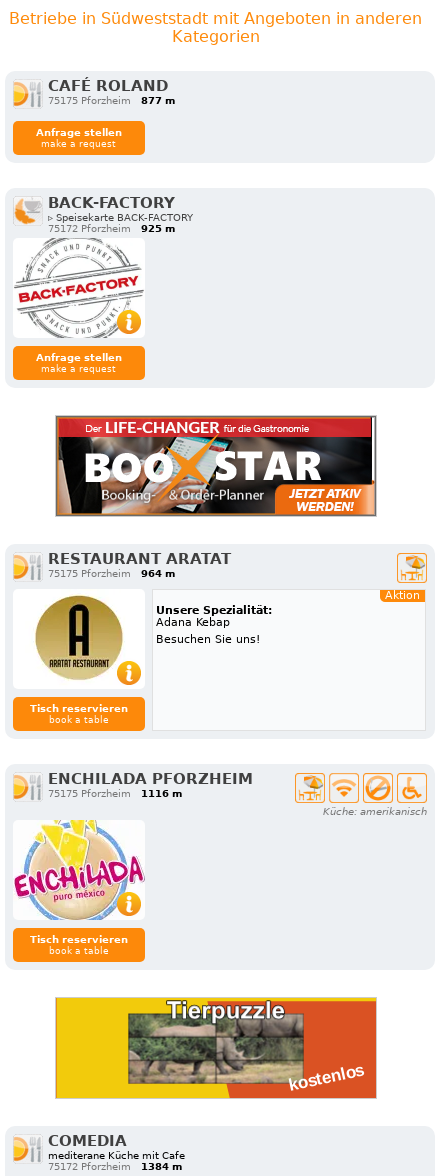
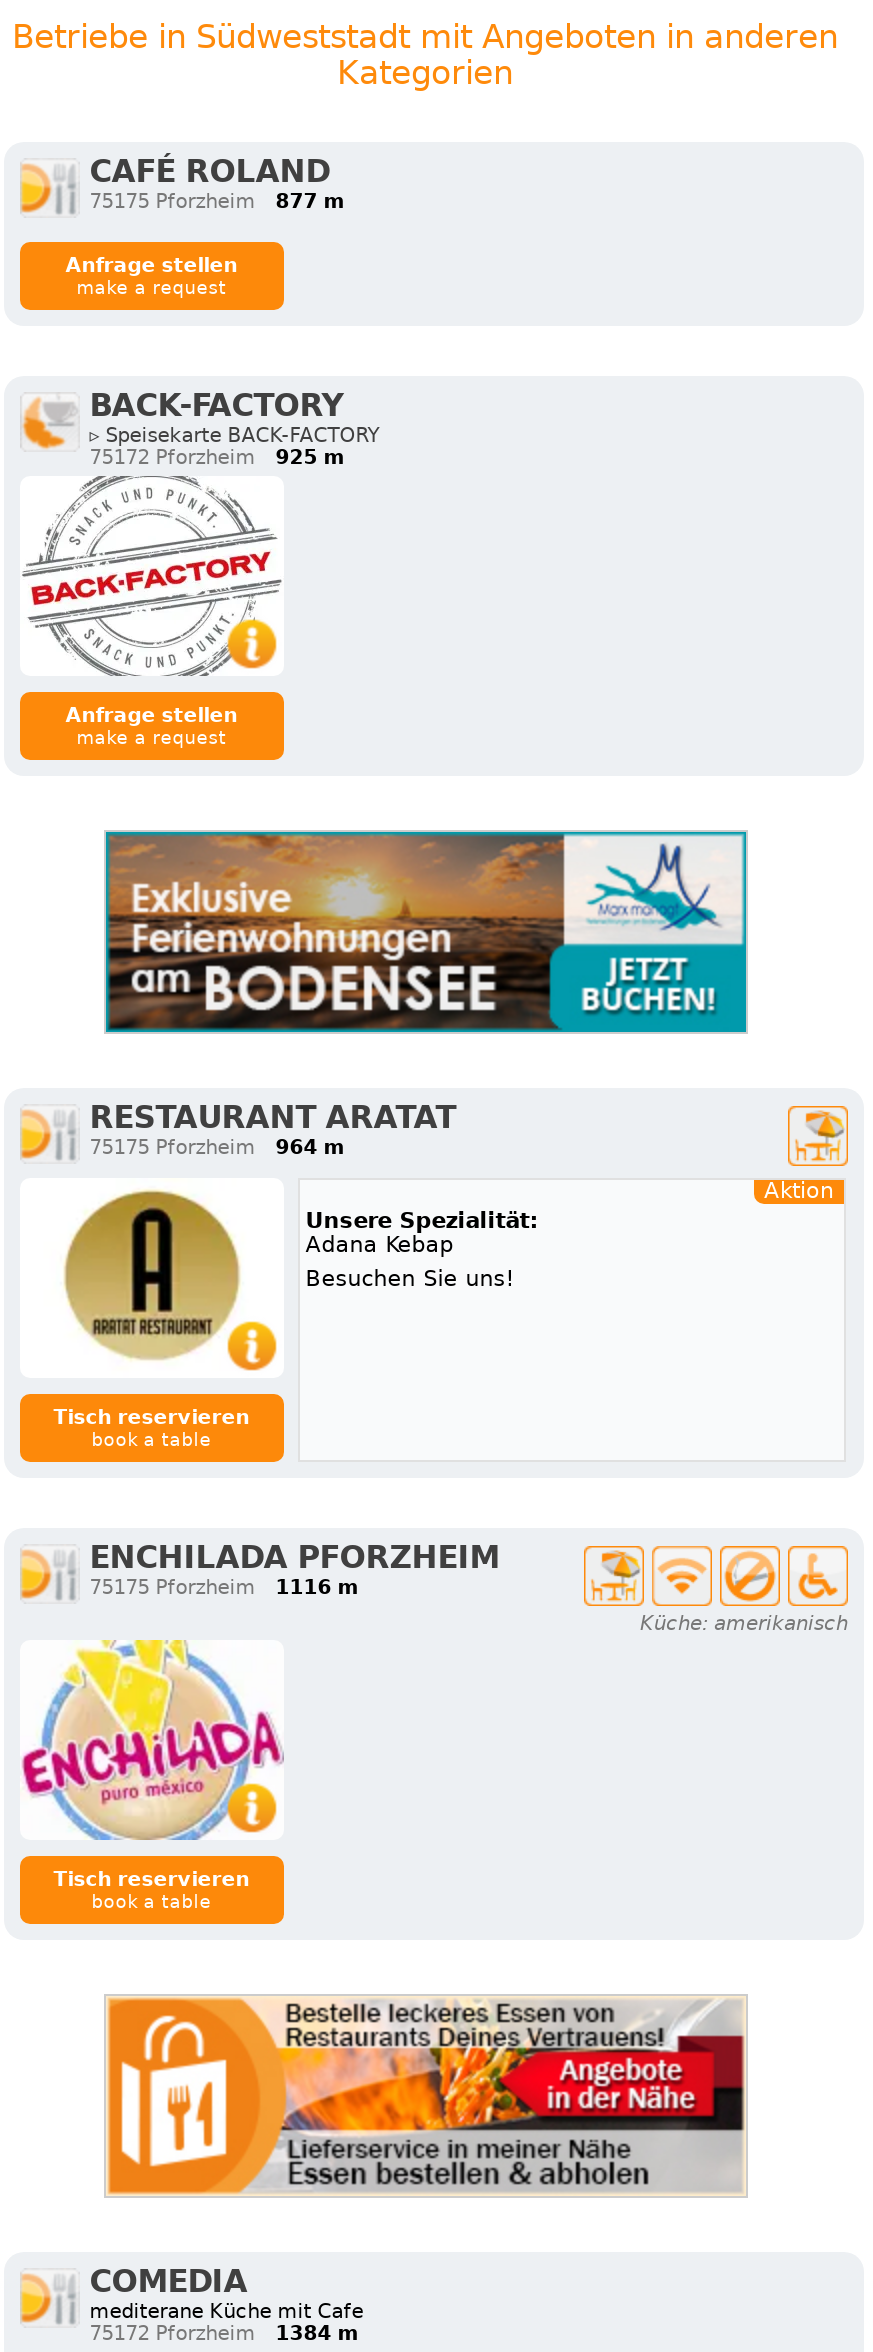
[55,415,377,517] [image] -> [104,830,748,1034] [image]
[56,997,377,1099] [image] -> [108,1996,746,2196] [image]

